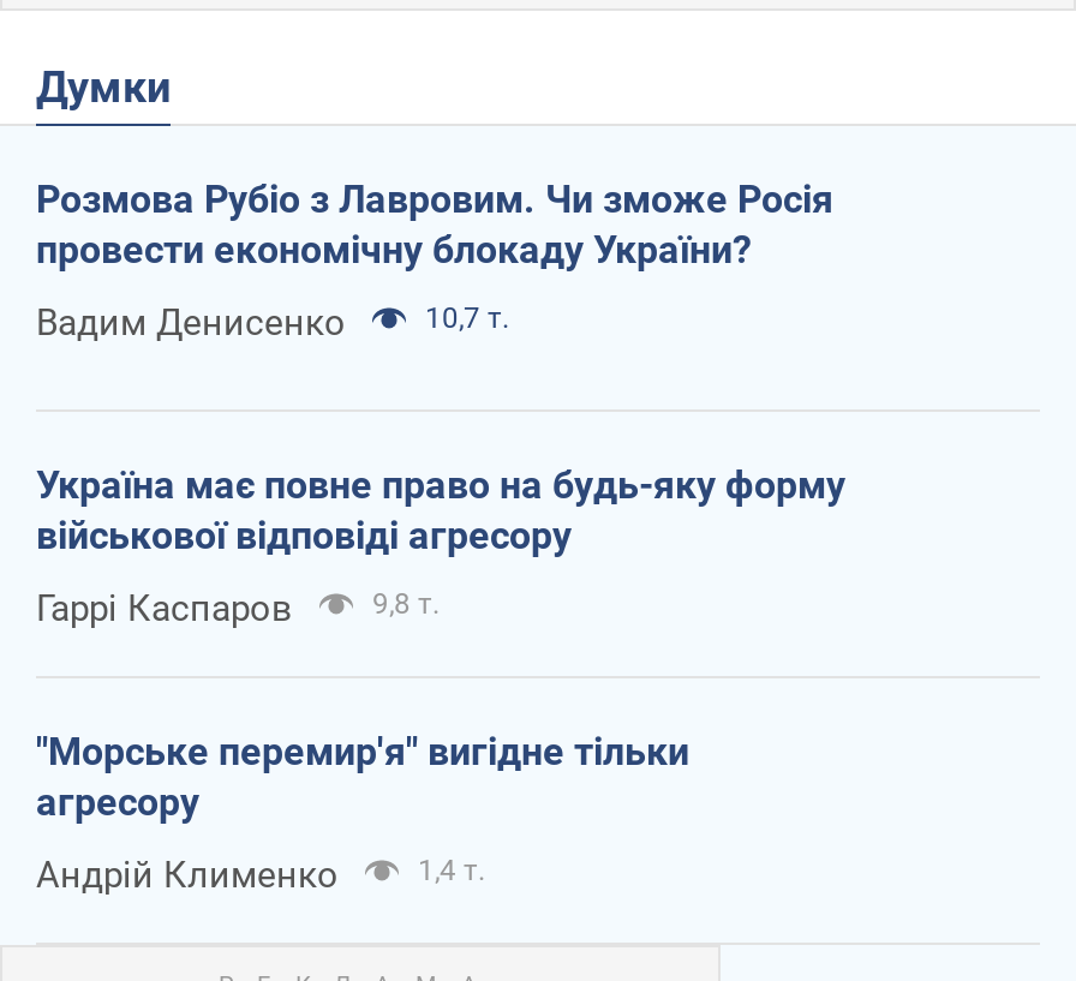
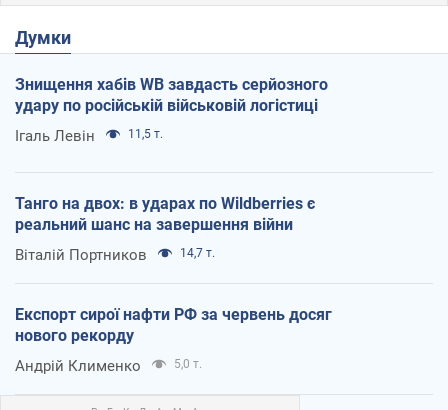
[36,176,833,272] Розмова Рубіо з Лавровим. Чи зможе Росія | провести економічну блокаду України? -> [15,75,328,115] Знищення хабів WB завдасть серйозного | удару по російській військовій логістиці
[36,301,509,344] Вадим Денисенко | 10,7 т. -> [15,127,163,145] Ігаль Левін | 11,5 т.
[36,462,845,558] Україна має повне право на будь-яку форму | військової відповіді агресору -> [15,194,315,234] Танго на двох: в ударах по Wildberries є | реальний шанс на завершення війни
[36,586,440,630] Гаррі Каспаров | 9,8 т. -> [15,246,215,264] Віталій Портников | 14,7 т.
[36,728,689,824] "Морське перемир'я" вигідне тільки | агресору -> [15,305,332,345] Експорт сирої нафти РФ за червень досяг | нового рекорду
[418,853,485,887] 1,4 т. -> [174,357,202,371] 5,0 т.

